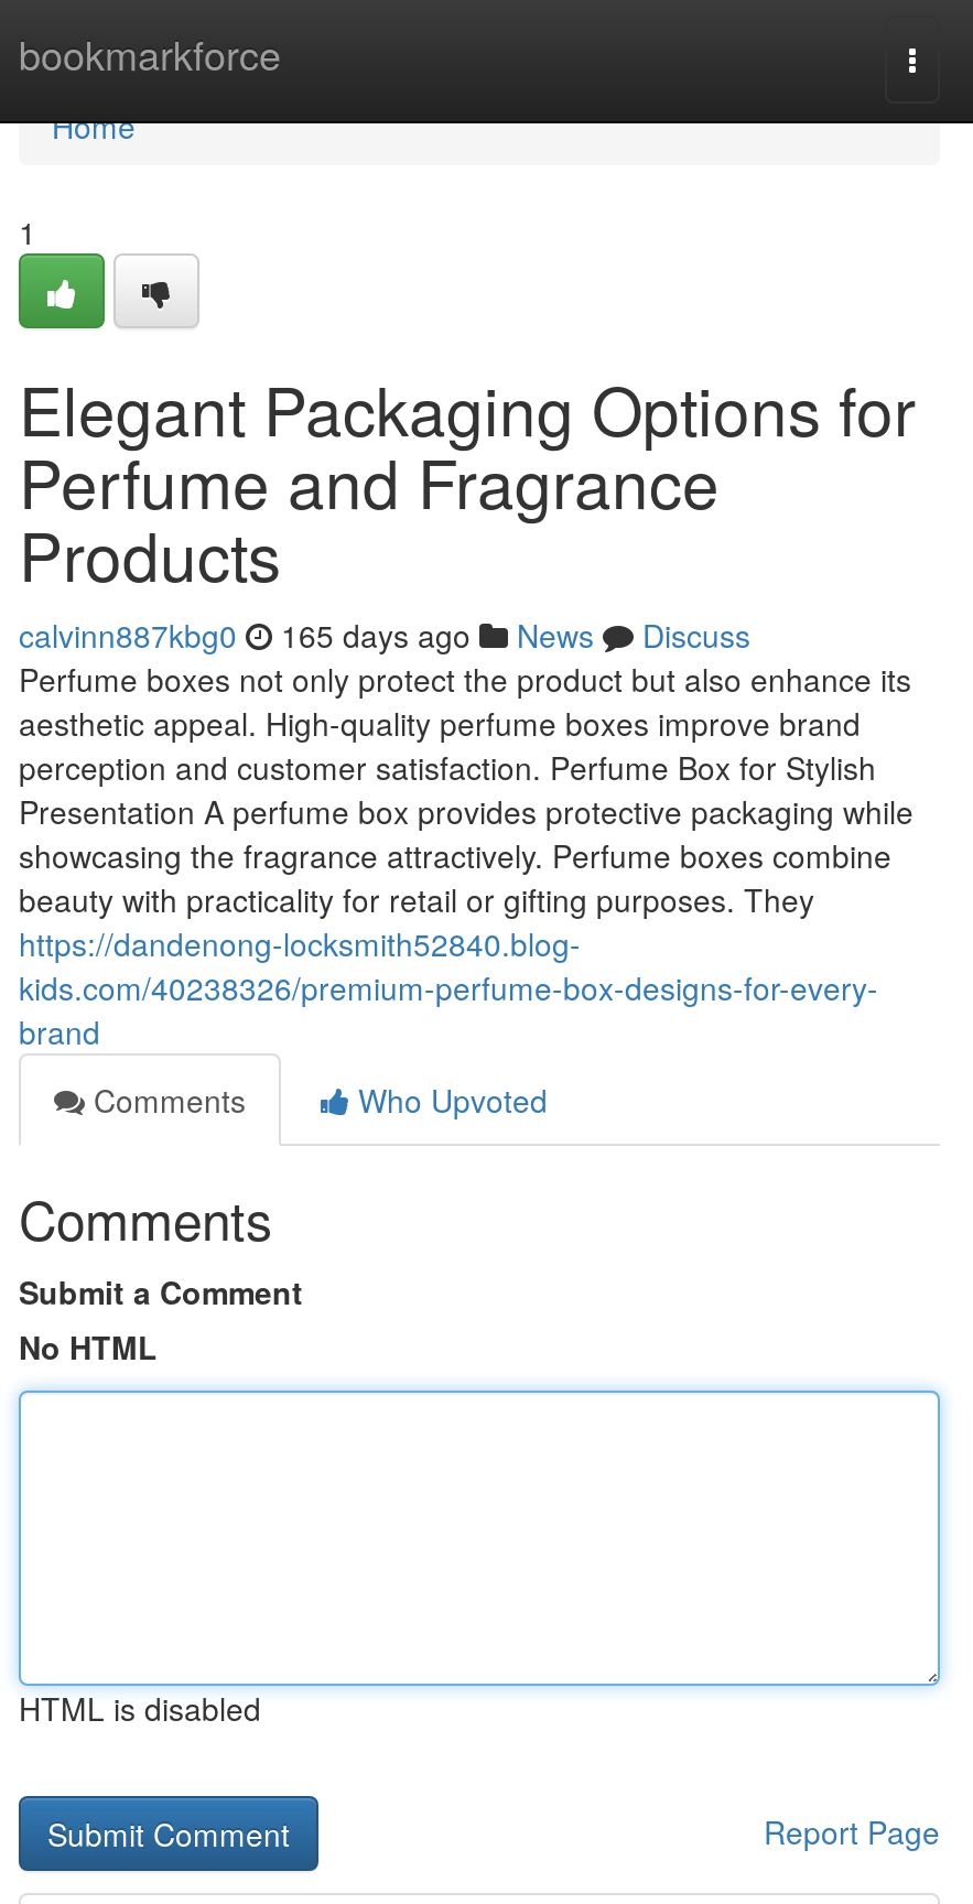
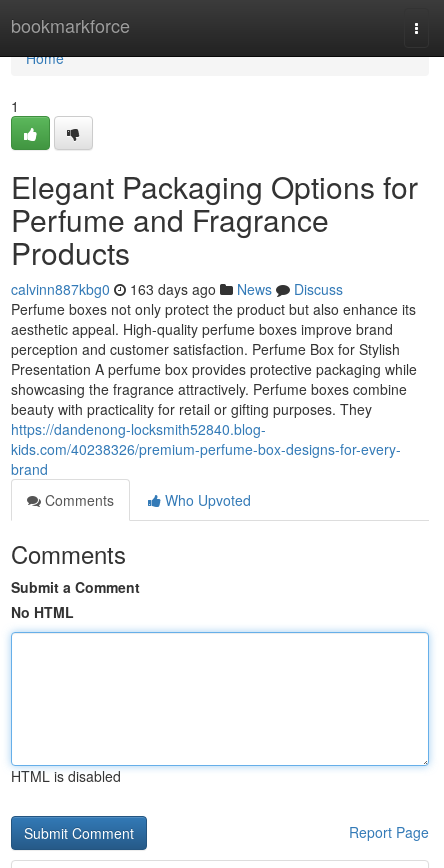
[19,613,750,657] calvinn887kbg0 165 days ago News Discuss -> [11,279,343,299] calvinn887kbg0 163 days ago News Discuss

